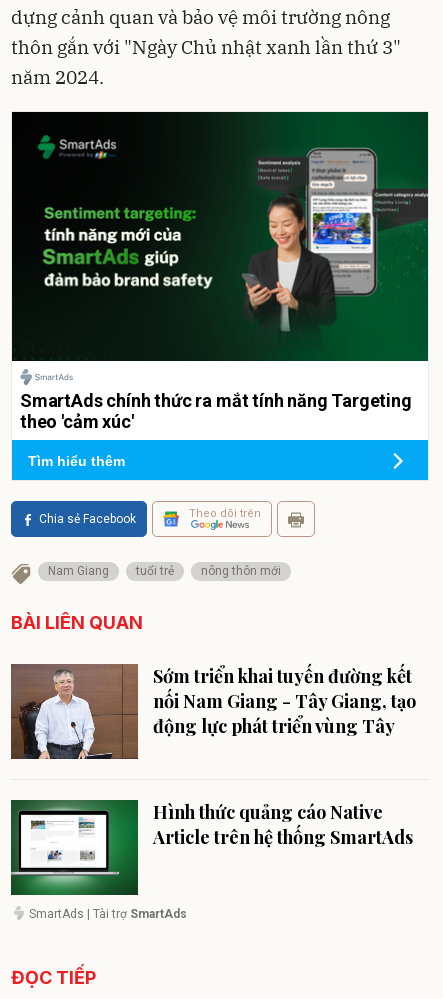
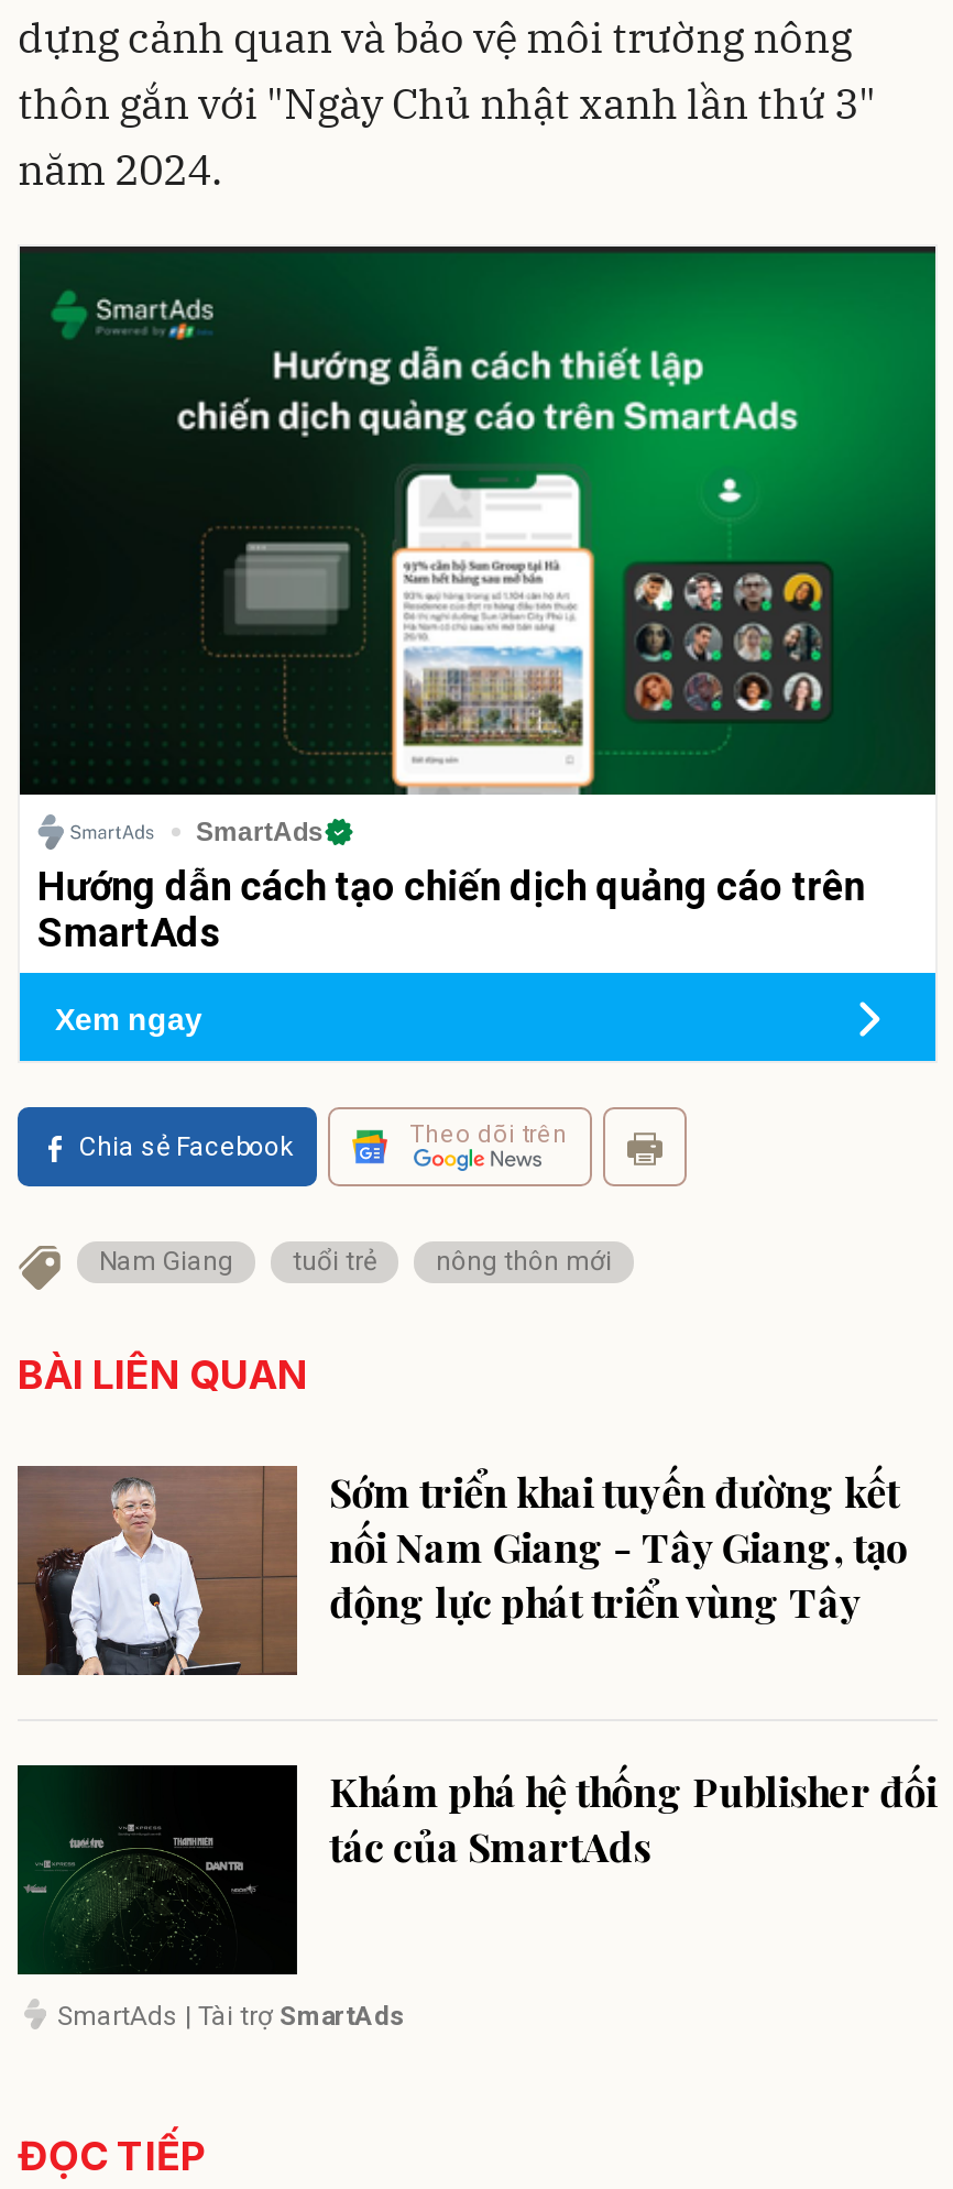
[12,114,429,432] [image] | SmartAds chính thức ra mắt tính năng Targeting | theo 'cảm xúc' -> [20,249,935,956] [image] | SmartAds | Hướng dẫn cách tạo chiến dịch quảng cáo trên | SmartAds
[28,453,125,469] Tìm hiểu thêm -> [55,1001,202,1036] Xem ngay
[11,799,413,896] [image] | Hình thức quảng cáo Native | Article trên hệ thống SmartAds -> [18,1763,937,1977] [image] | Khám phá hệ thống Publisher đối | tác của SmartAds

